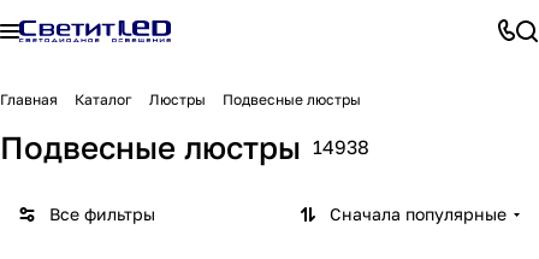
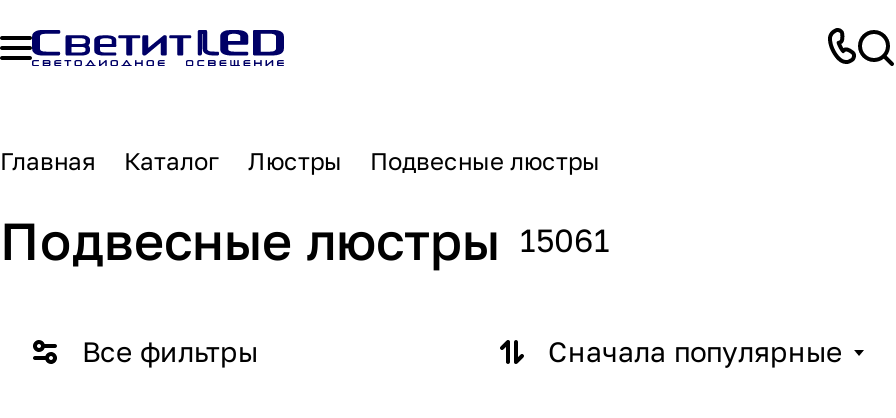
[0,129,369,166] Подвесные люстры 14938 -> [0,210,610,272] Подвесные люстры 15061

